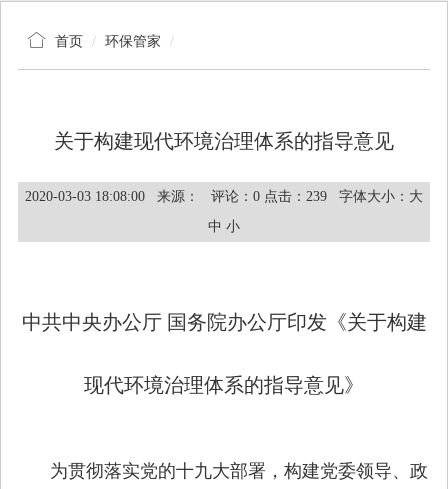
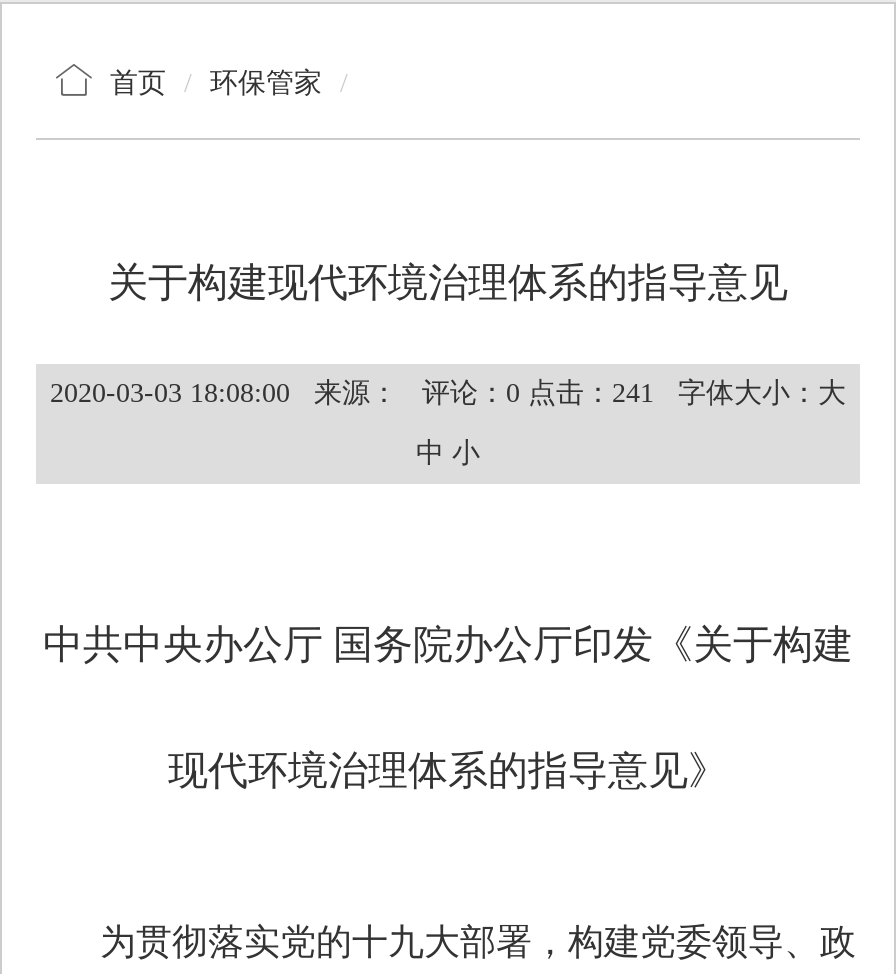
[25,189,423,204] 2020-03-03 18:08:00 来源： 评论：0点击：239字体大小：大 -> [50,379,846,409] 2020-03-03 18:08:00 来源： 评论：0点击：241字体大小：大

